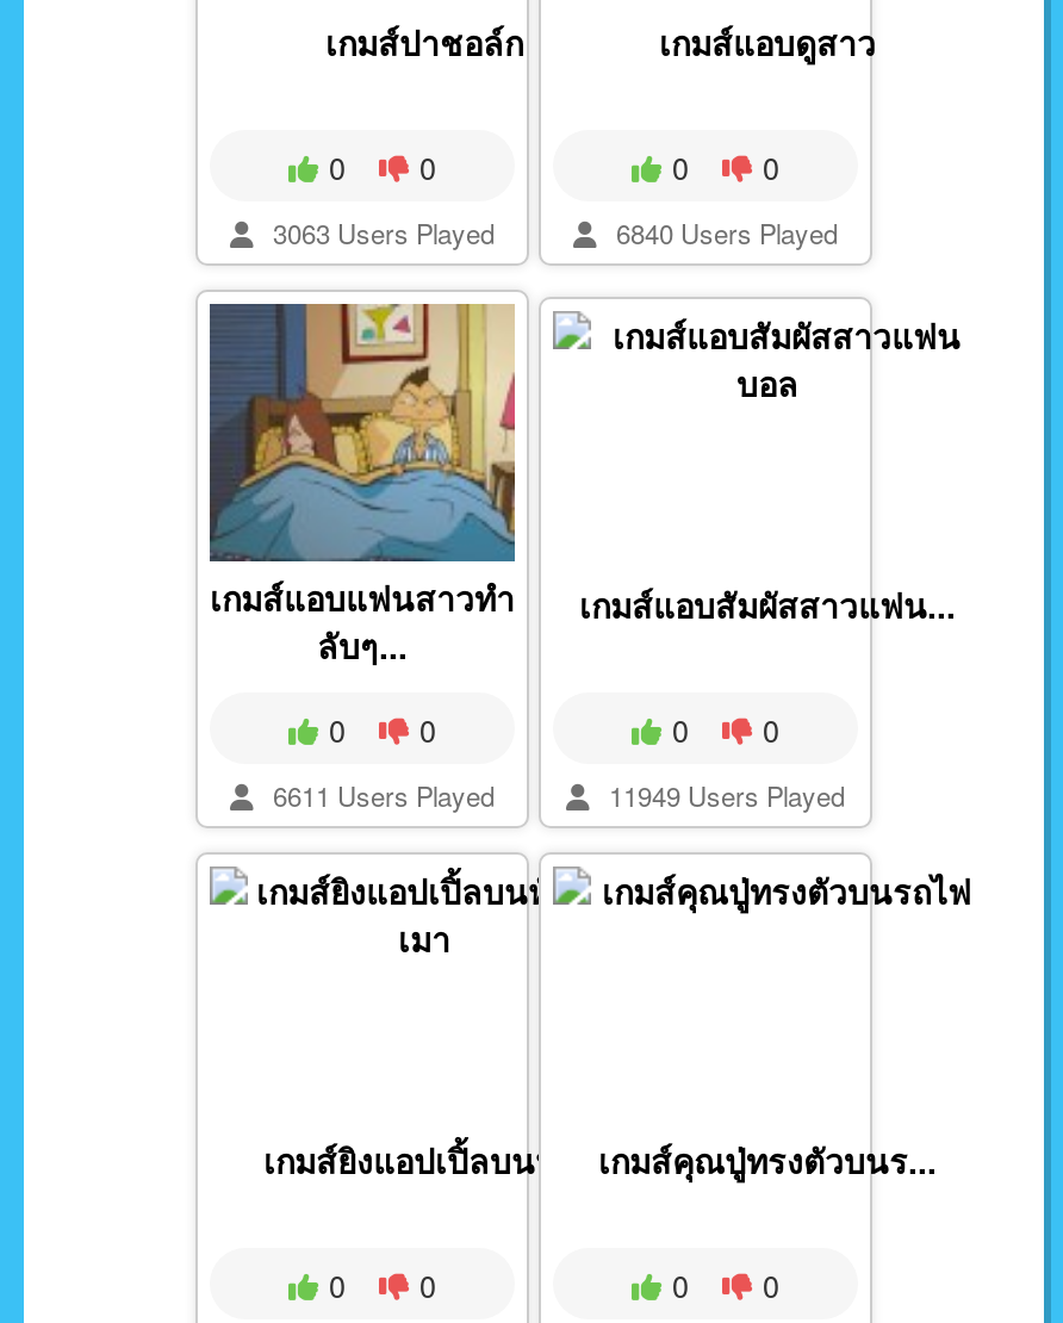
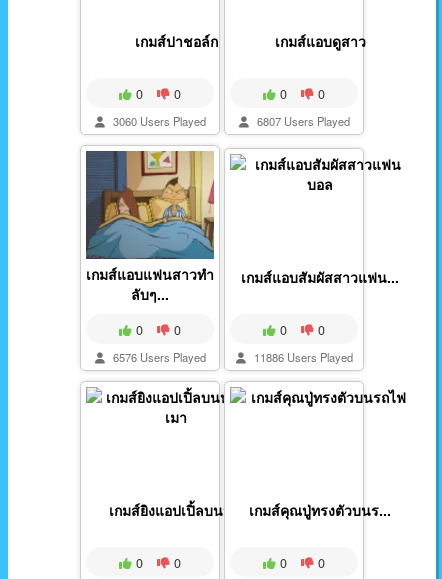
[266,213,495,251] 3063 Users Played -> [109,113,205,129] 3060 Users Played
[609,213,838,251] 6840 Users Played -> [253,113,349,129] 6807 Users Played
[266,776,495,814] 6611 Users Played -> [109,349,205,365] 6576 Users Played
[602,776,845,814] 11949 Users Played -> [250,349,352,365] 11886 Users Played

